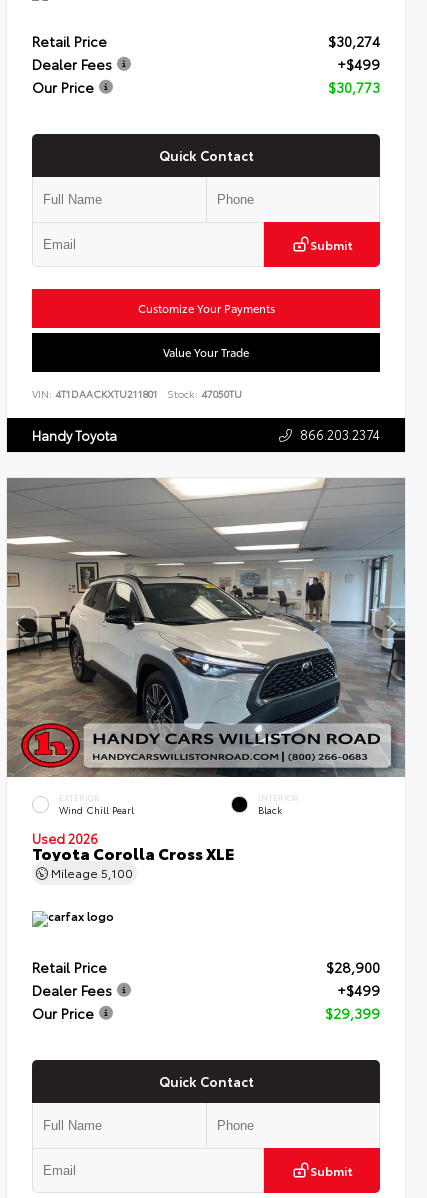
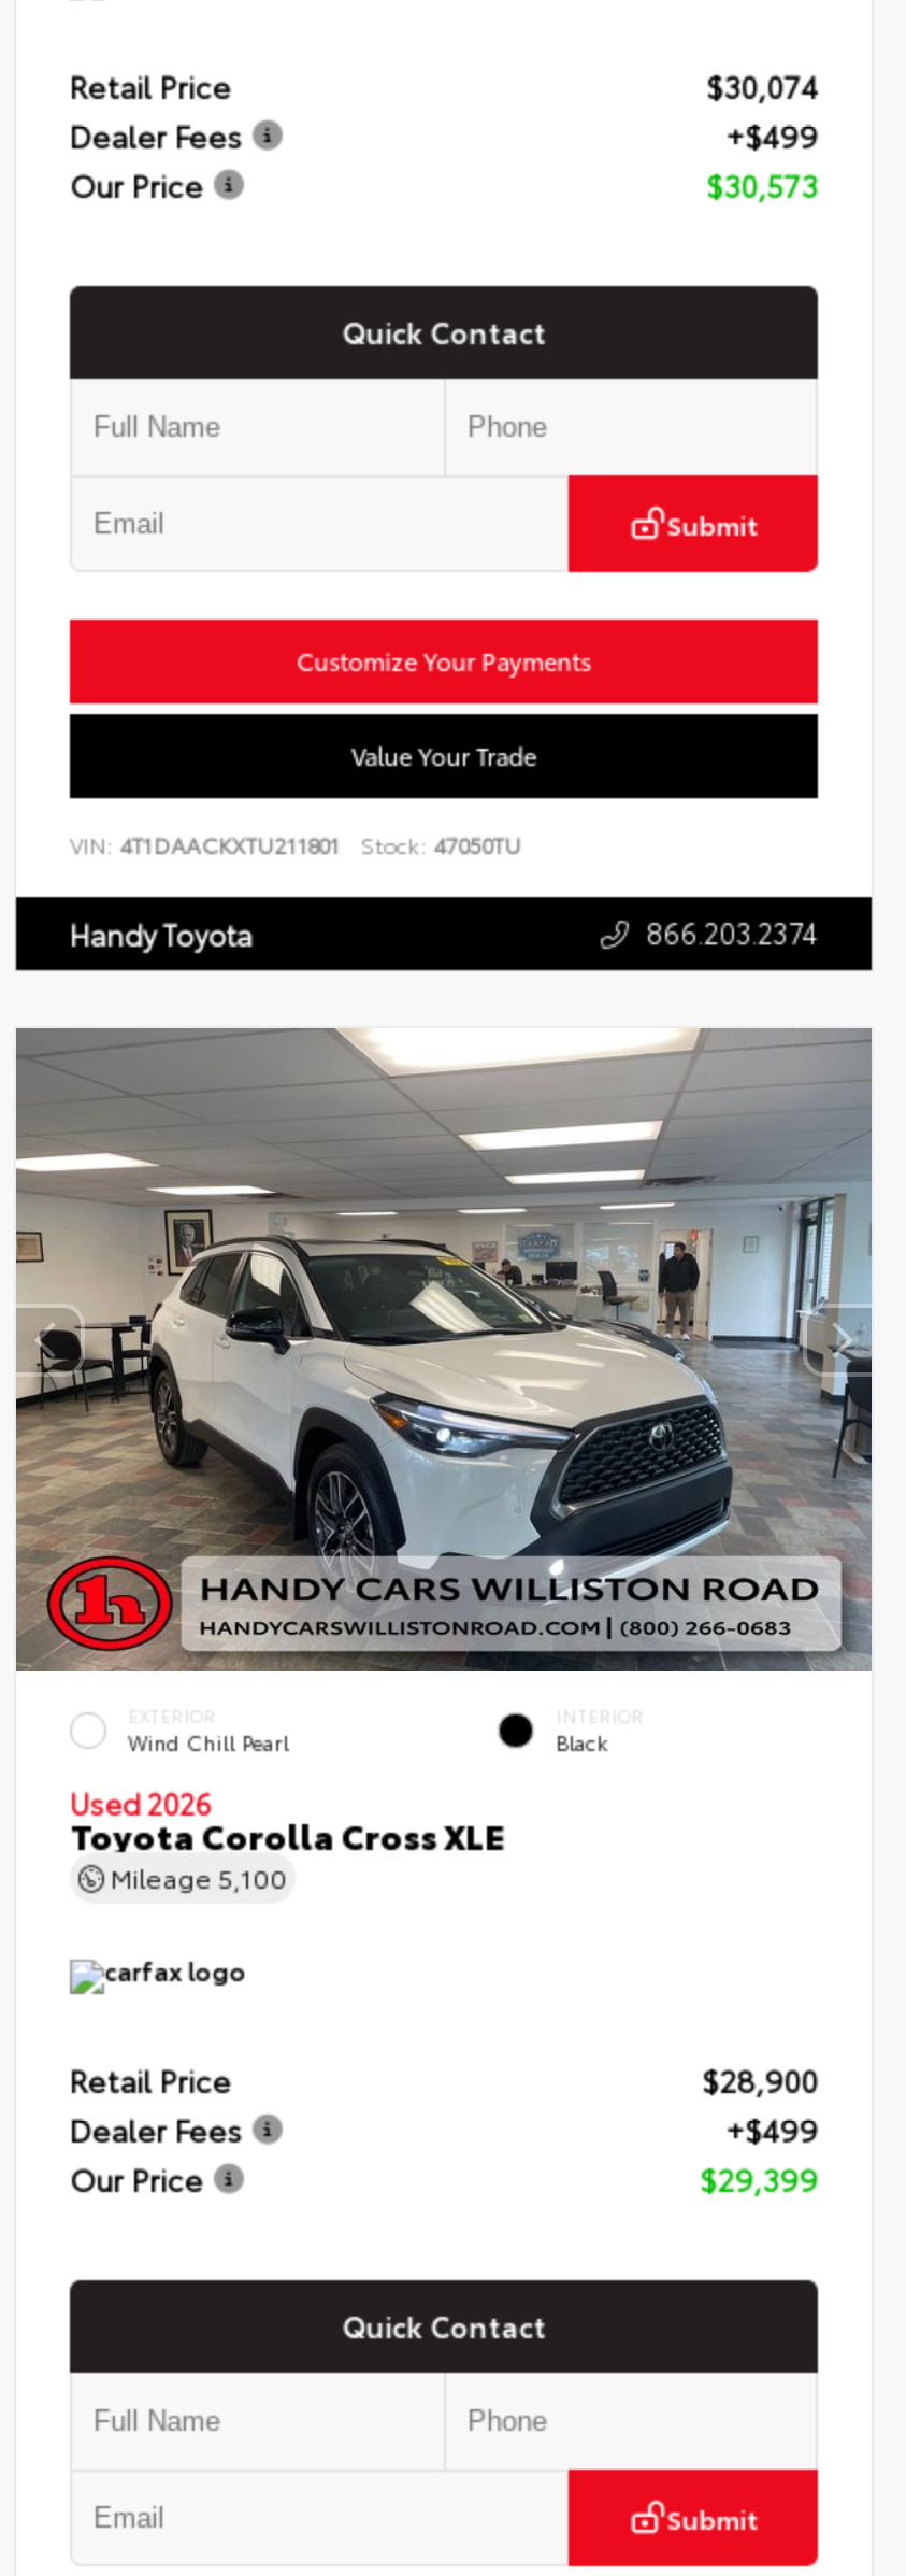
[328,30,380,50] $30,274 -> [706,66,818,109] $30,074
[328,76,380,96] $30,773 -> [706,165,818,208] $30,573

